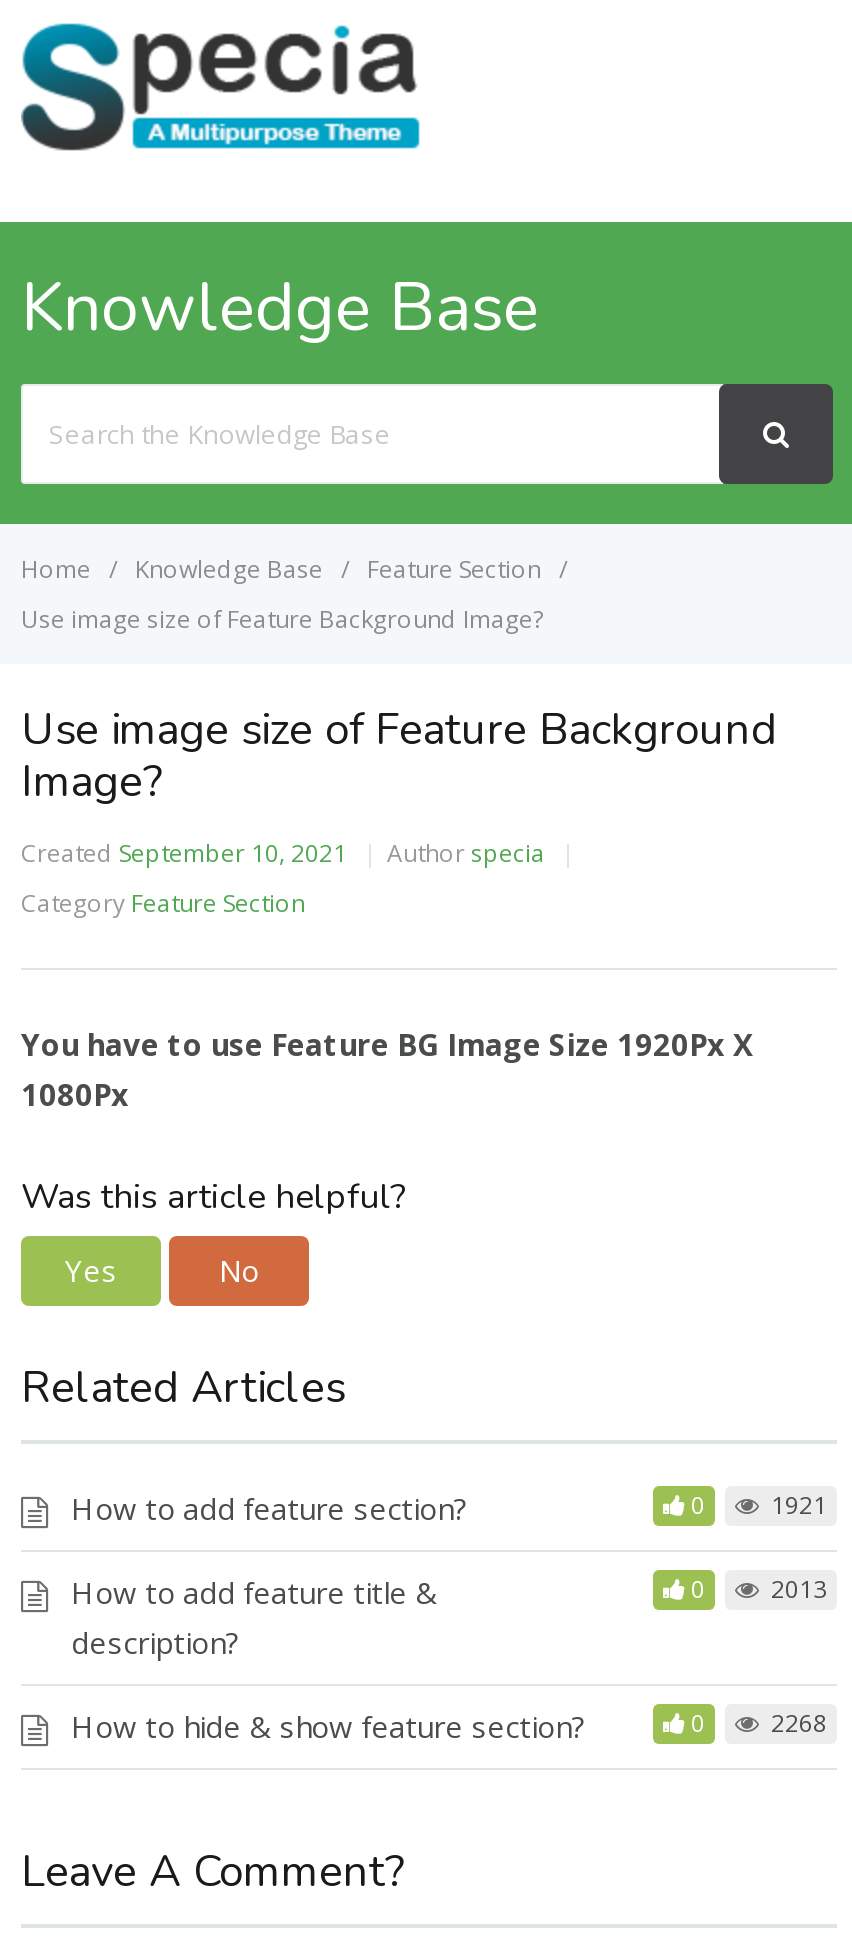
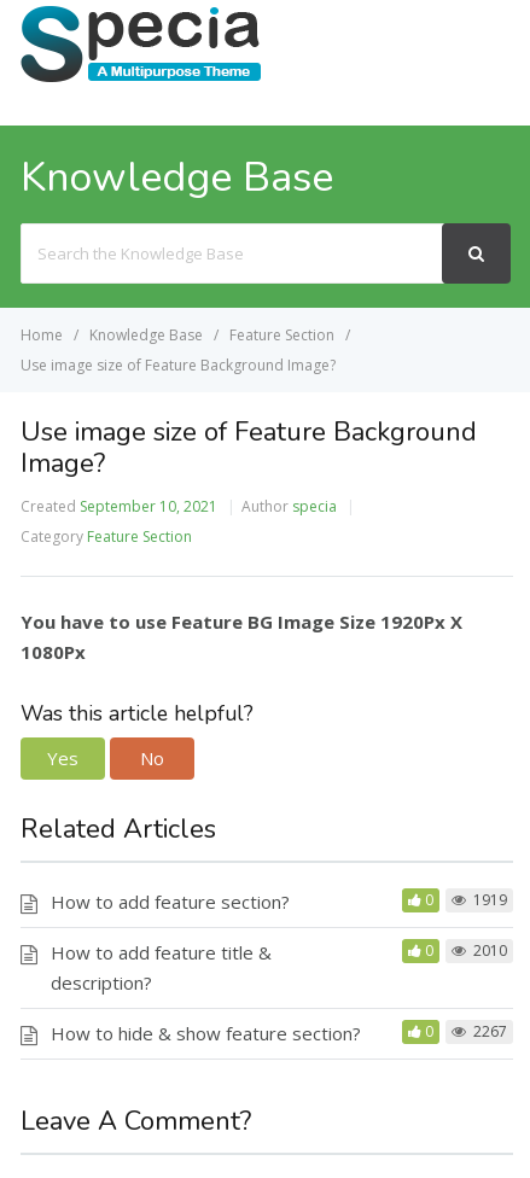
[691,1487,827,1521] 0 1921 -> [425,889,507,909] 0 1919
[691,1571,827,1605] 0 2013 -> [425,940,507,960] 0 2010
[691,1705,827,1739] 0 2268 -> [425,1020,507,1041] 0 2267

